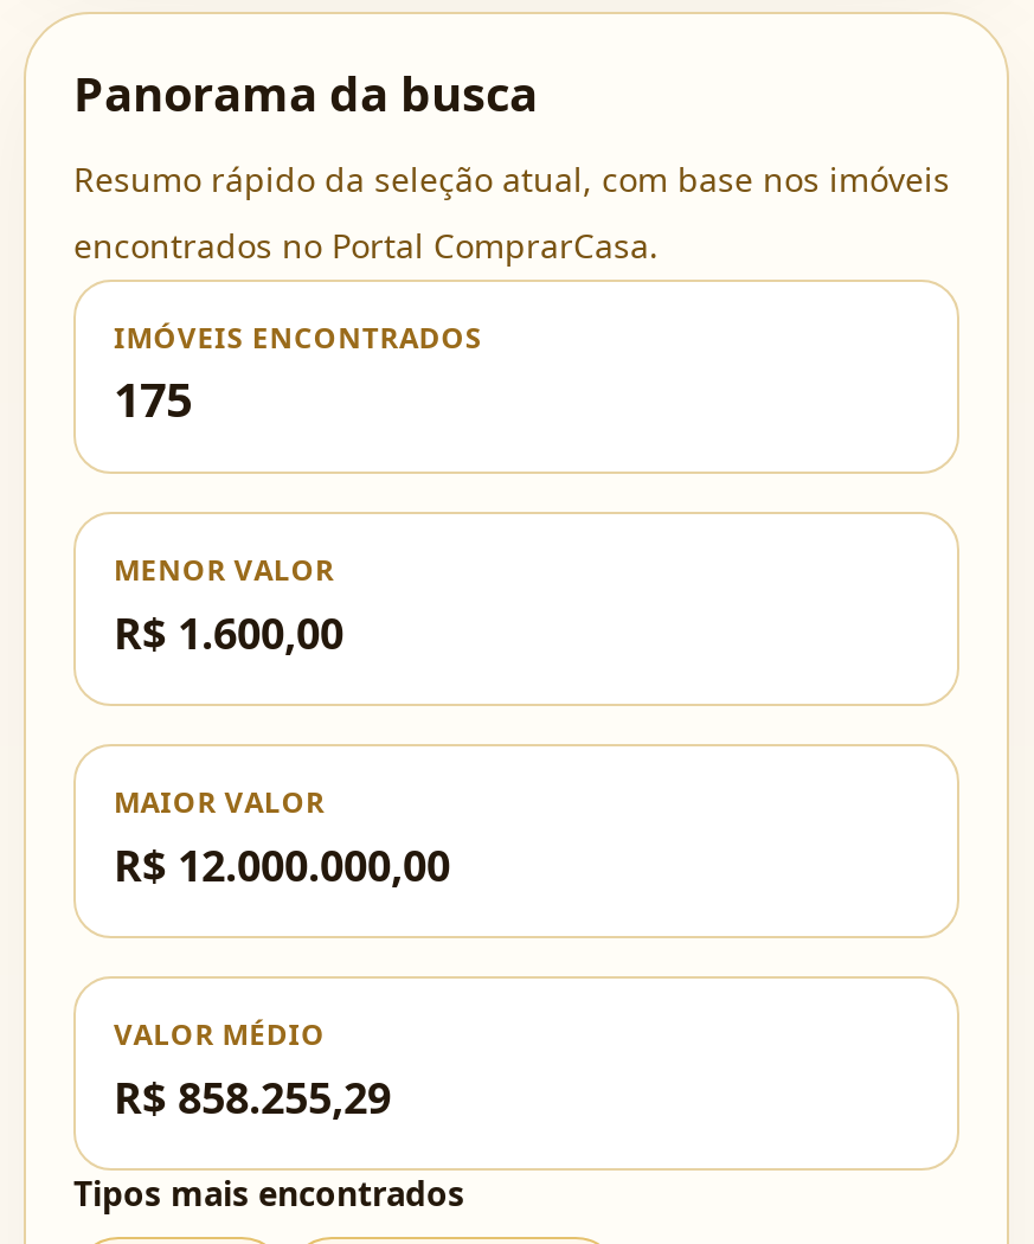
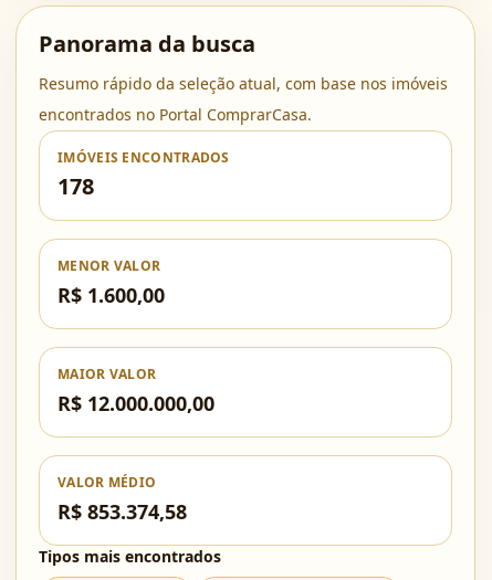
[114,367,192,431] 175 -> [57,171,94,201] 178
[114,1069,391,1126] R$ 858.255,29 -> [57,498,187,525] R$ 853.374,58

